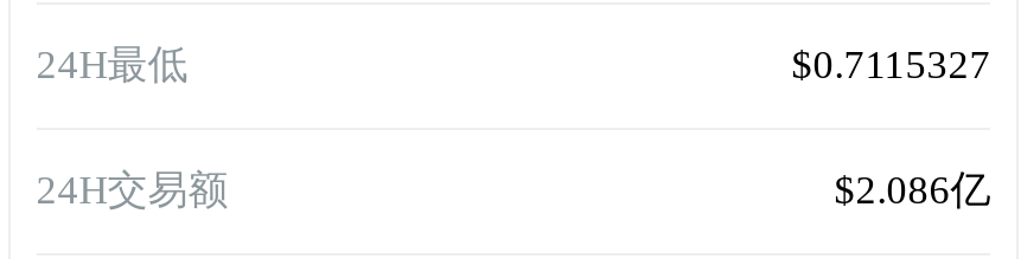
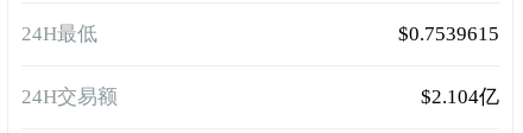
[791,43,991,88] $0.7115327 -> [398,23,499,45] $0.7539615
[834,168,991,213] $2.086亿 -> [421,86,499,108] $2.104亿

